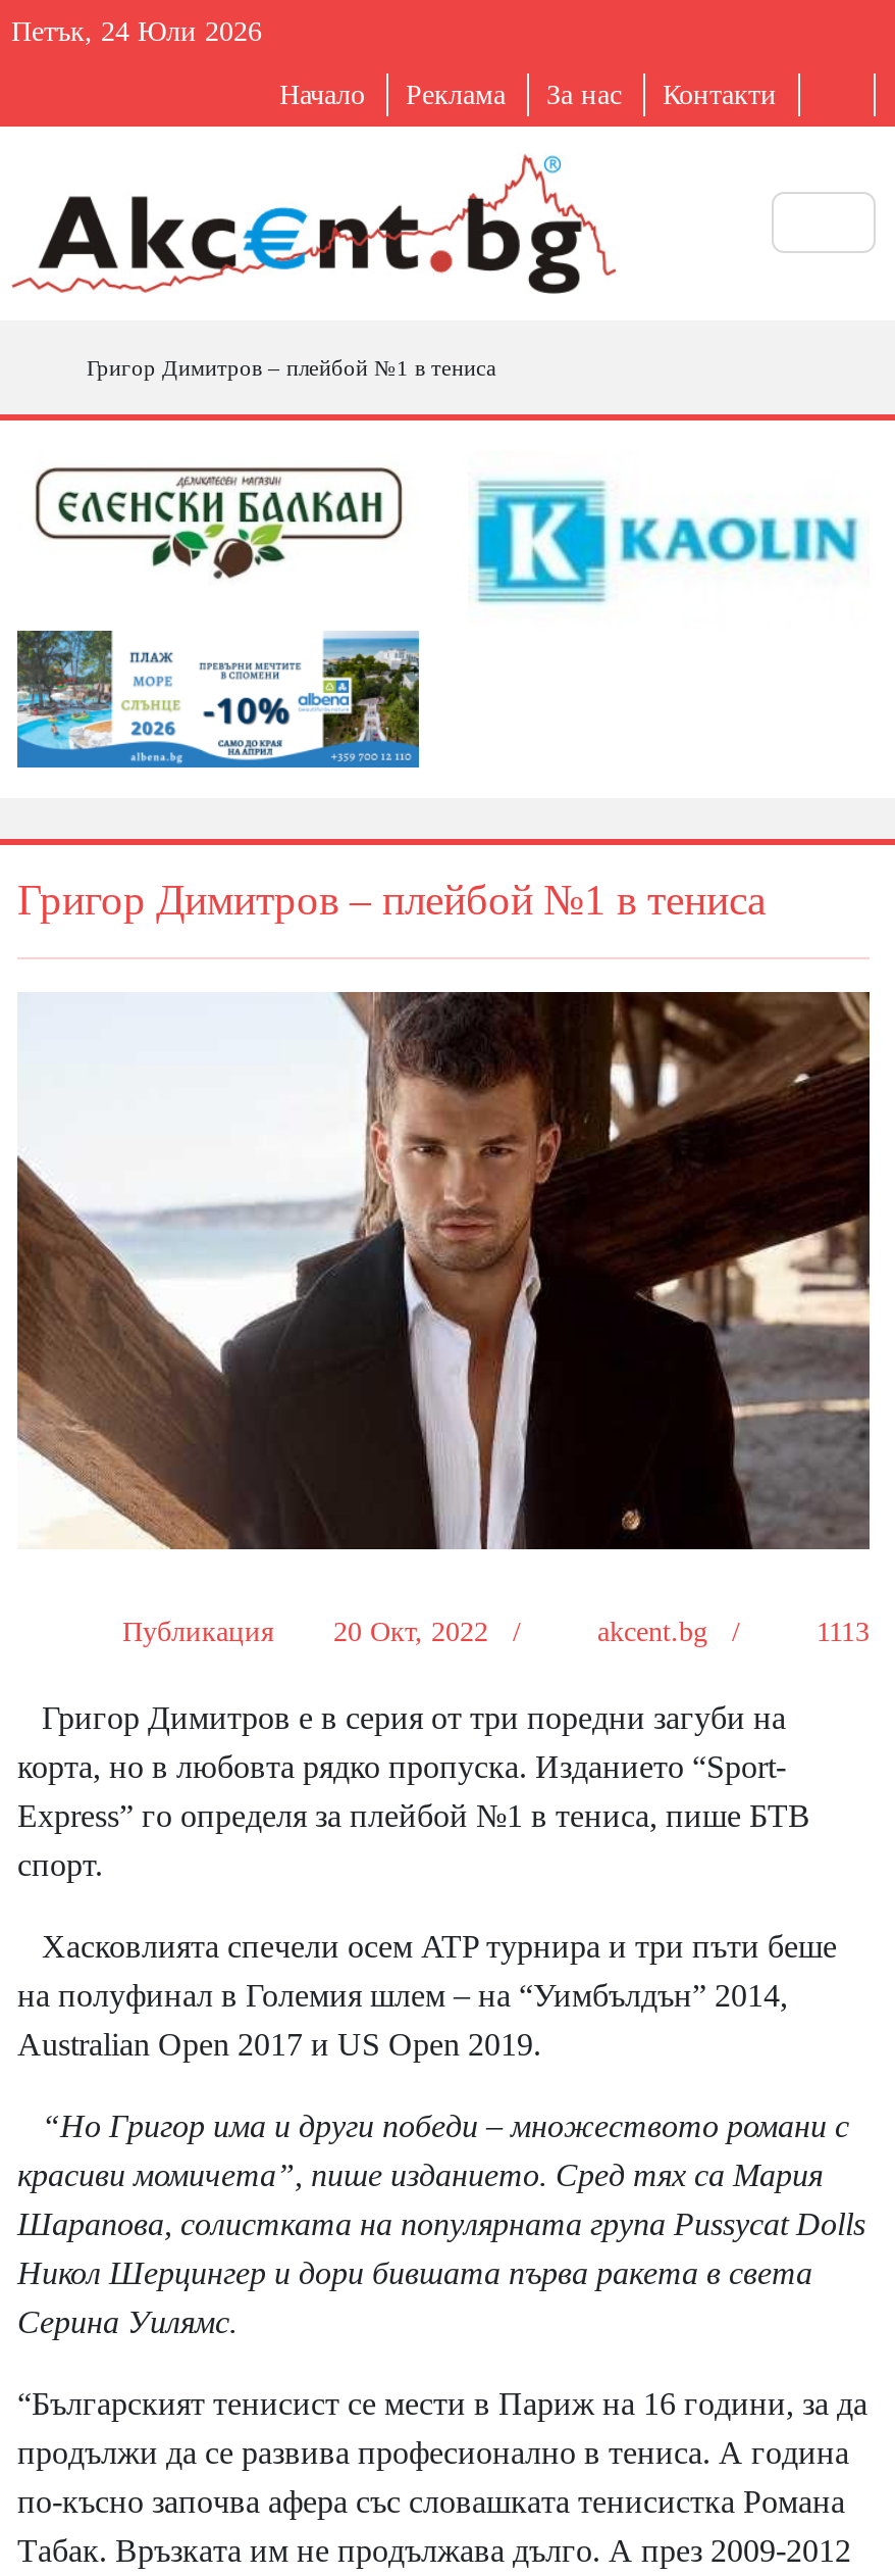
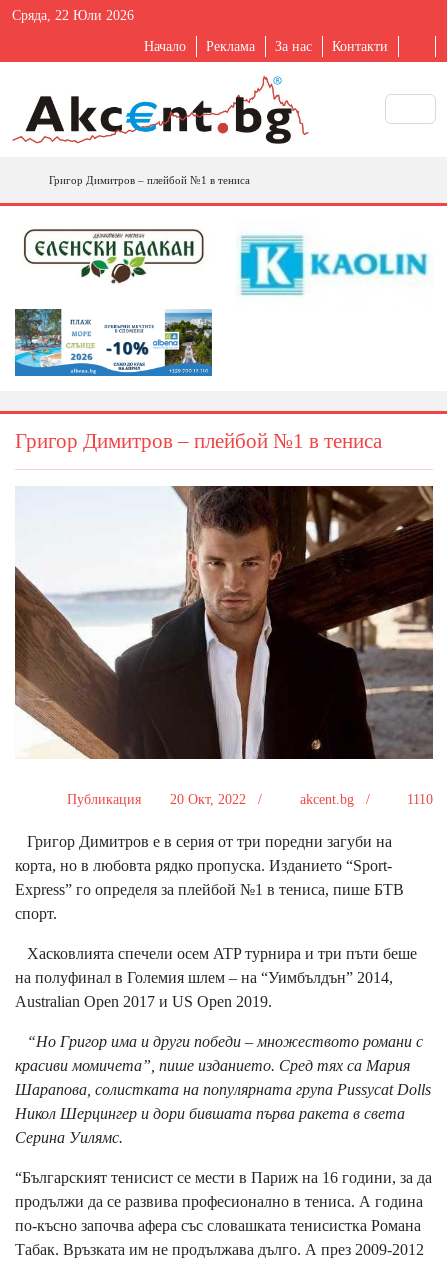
[11,16,262,47] Петък, 24 Юли 2026 -> [12,8,134,23] Сряда, 22 Юли 2026
[122,1617,870,1647] Публикация 20 Окт, 2022 / akcent.bg / 1113 -> [66,792,433,807] Публикация 20 Окт, 2022 / akcent.bg / 1110

